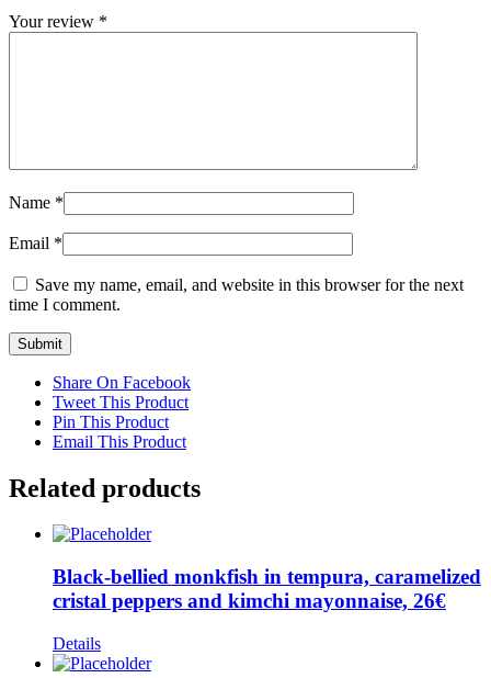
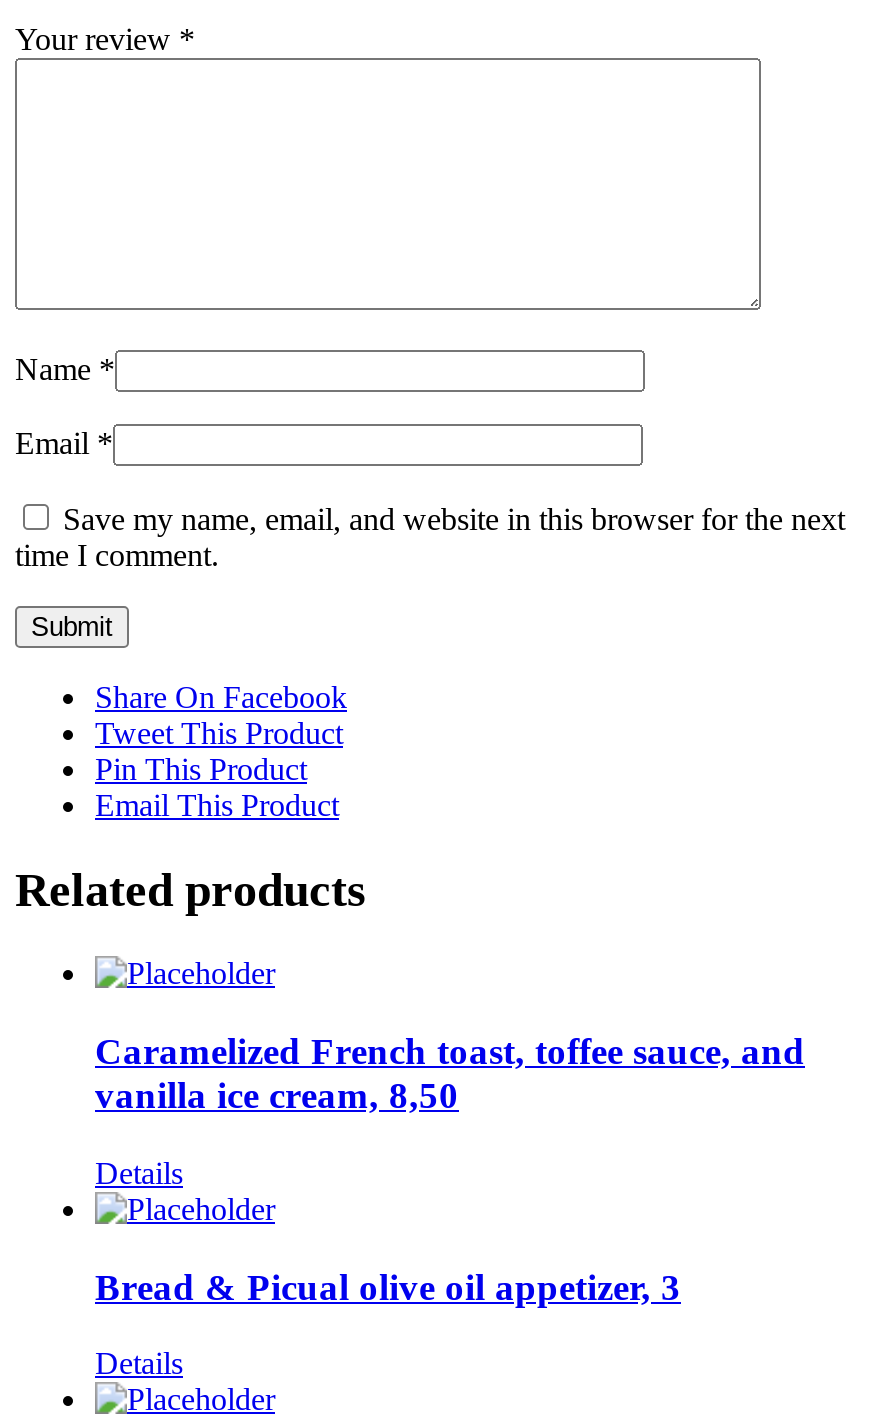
[53,565,481,612] Black-bellied monkfish in tempura, caramelized | cristal peppers and kimchi mayonnaise, 26€ -> [95,1030,805,1307] Caramelized French toast, toffee sauce, and | vanilla ice cream, 8,50 | Details | Bread & Picual olive oil appetizer, 3

